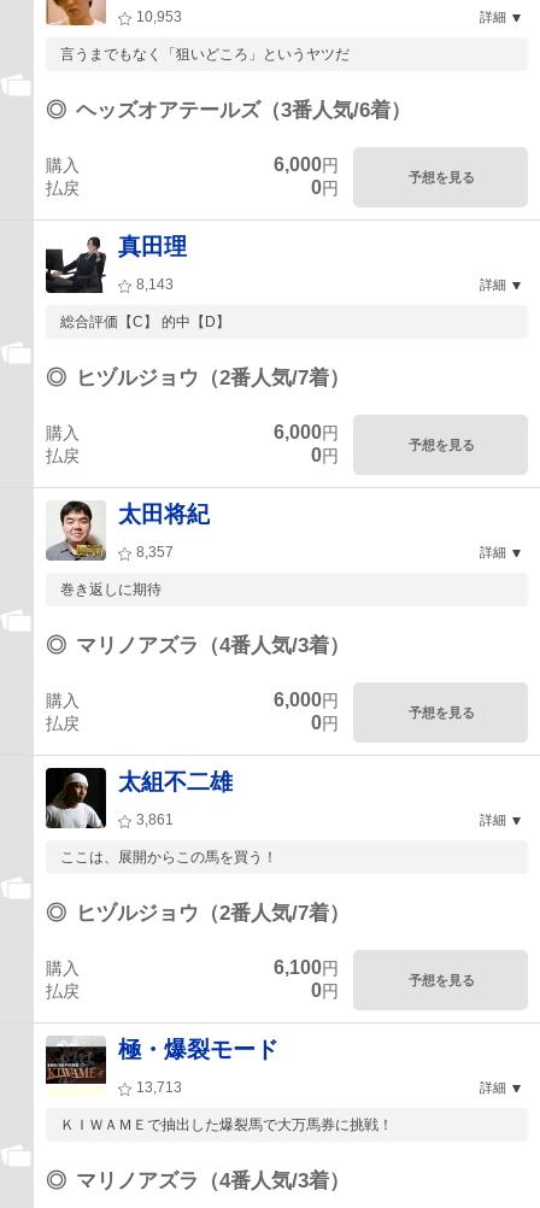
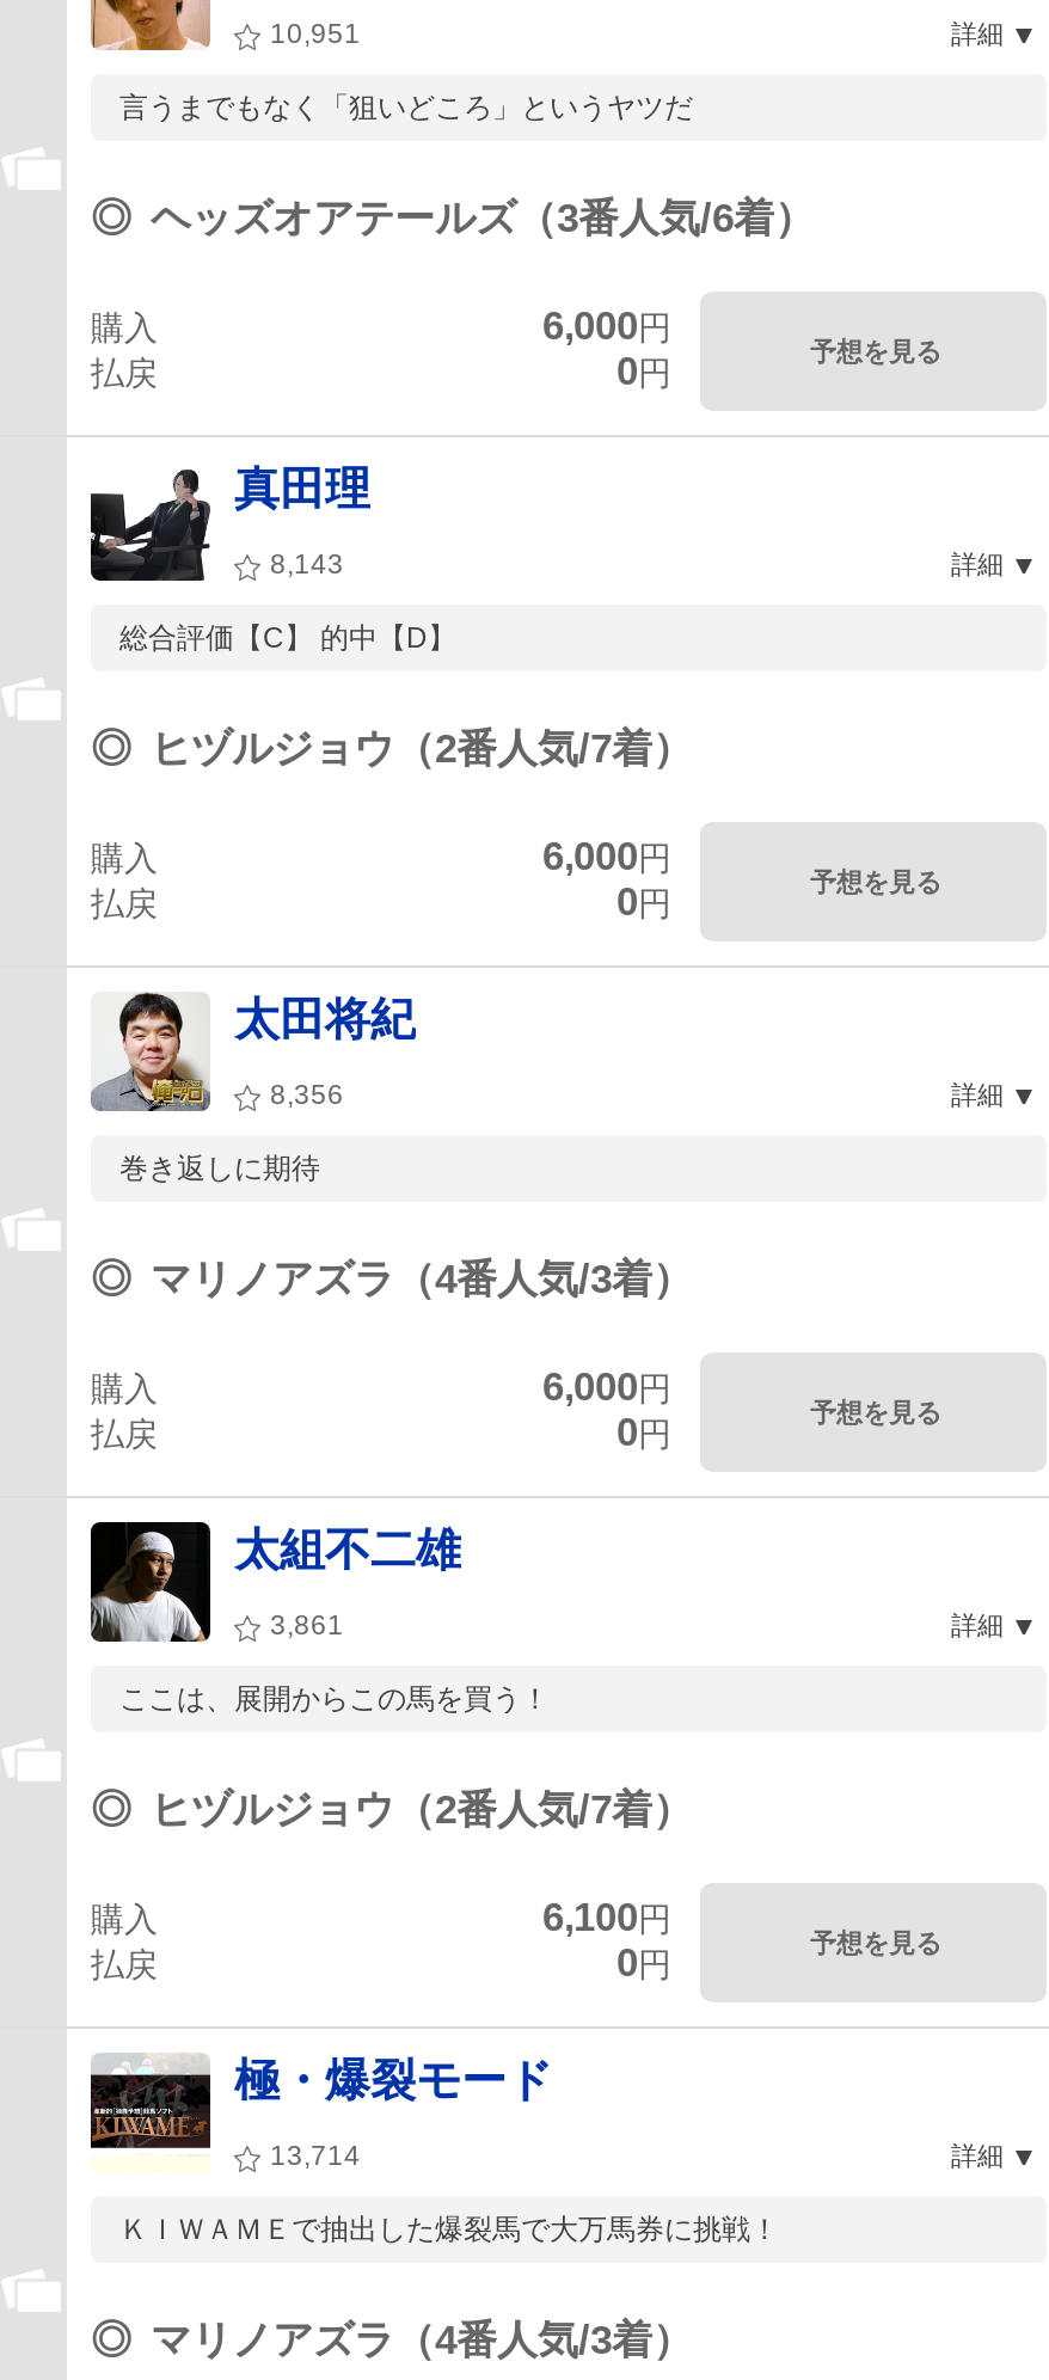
[136,10,182,24] 10,953 -> [270,19,361,48] 10,951
[136,545,174,559] 8,357 -> [270,1080,344,1109] 8,356
[136,1080,182,1095] 13,713 -> [270,2141,361,2170] 13,714

